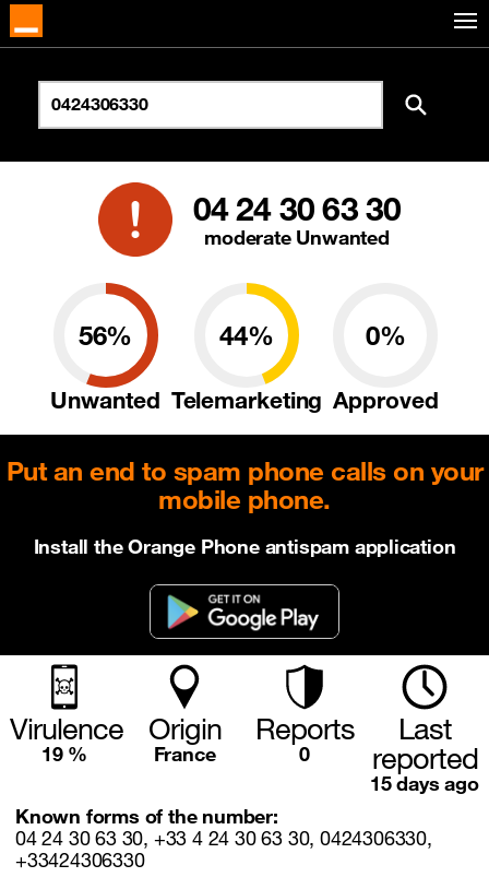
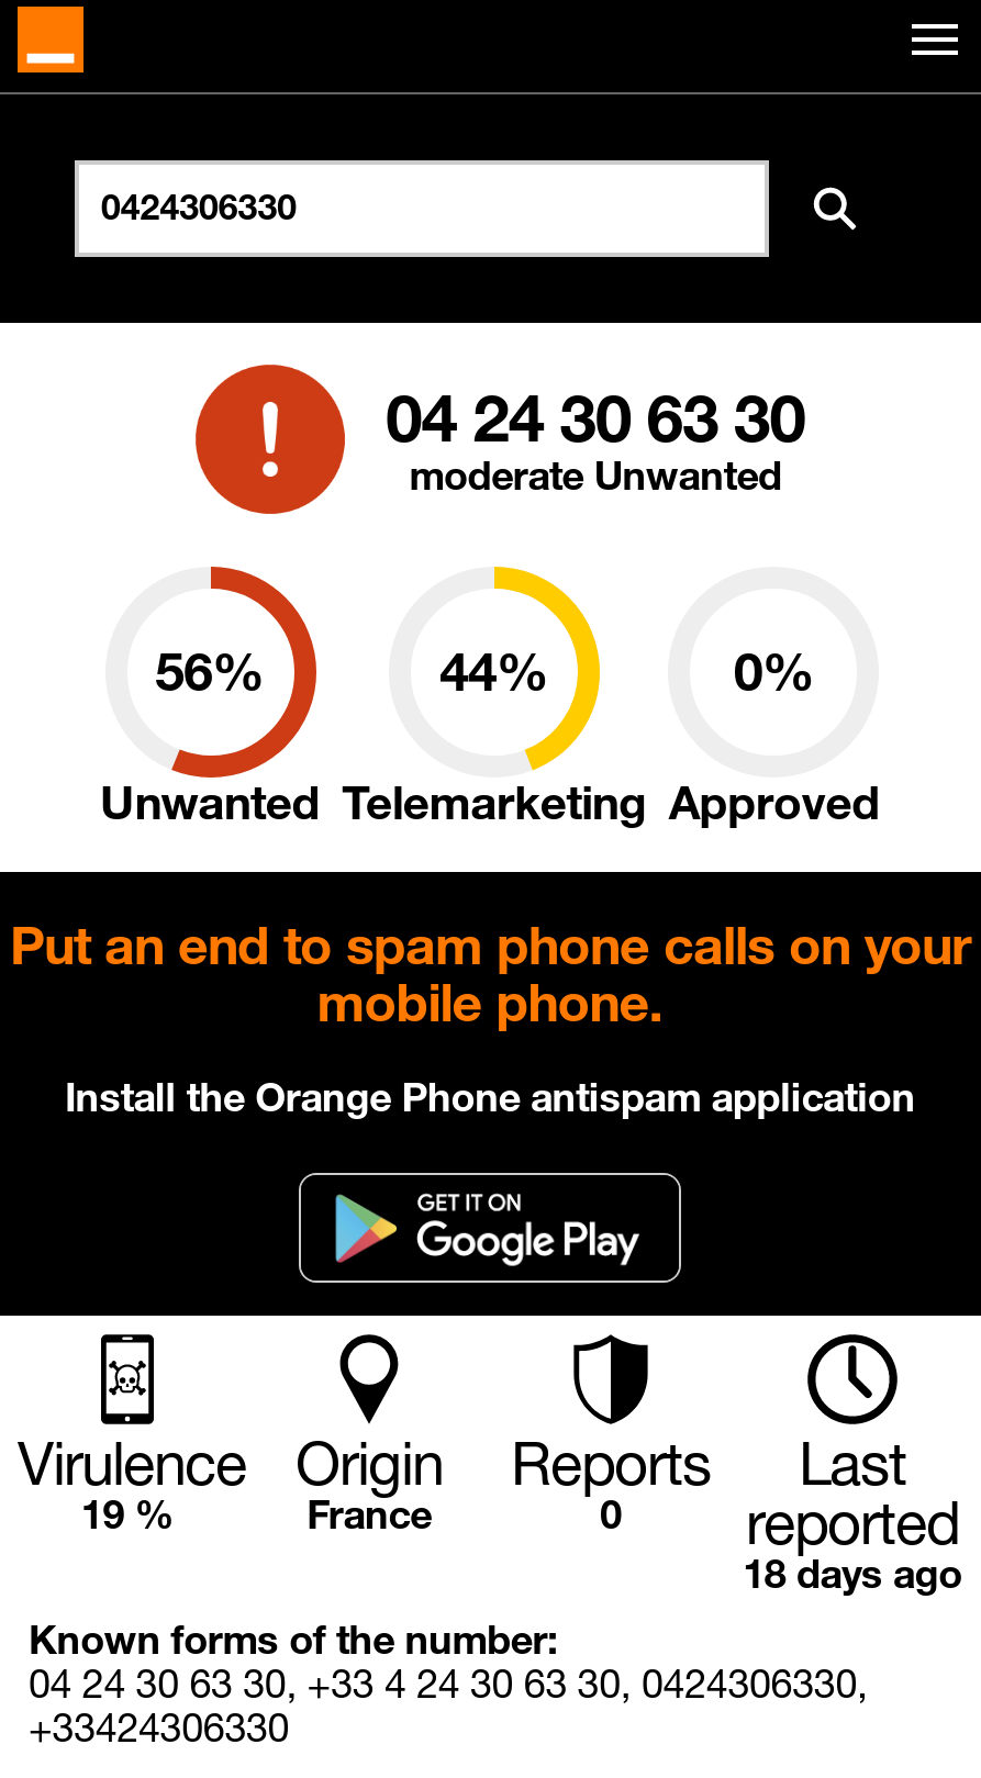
[370,771,479,795] 15 days ago -> [743,1548,962,1597] 18 days ago

